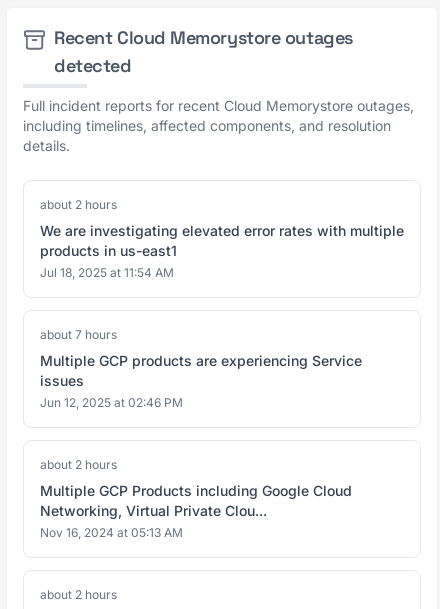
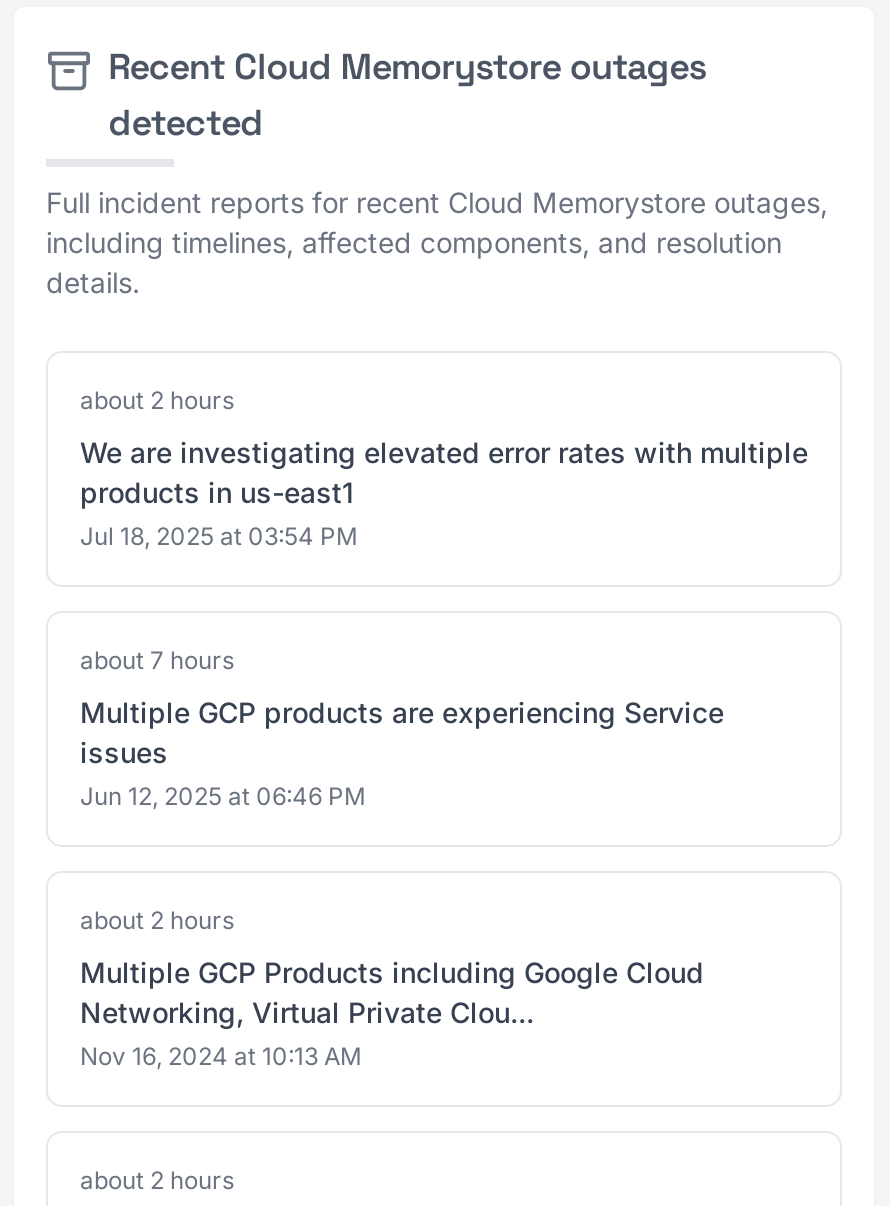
[40,265,174,280] Jul 18, 2025 at 11:54 AM -> [80,521,358,551] Jul 18, 2025 at 03:54 PM
[40,395,183,410] Jun 12, 2025 at 02:46 PM -> [80,781,366,811] Jun 12, 2025 at 06:46 PM
[40,525,183,540] Nov 16, 2024 at 05:13 AM -> [80,1041,362,1071] Nov 16, 2024 at 10:13 AM

